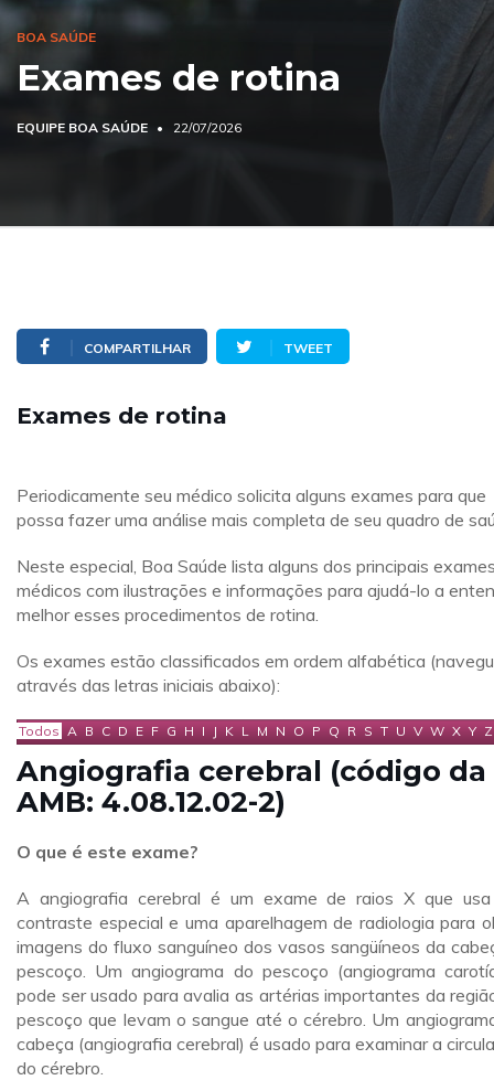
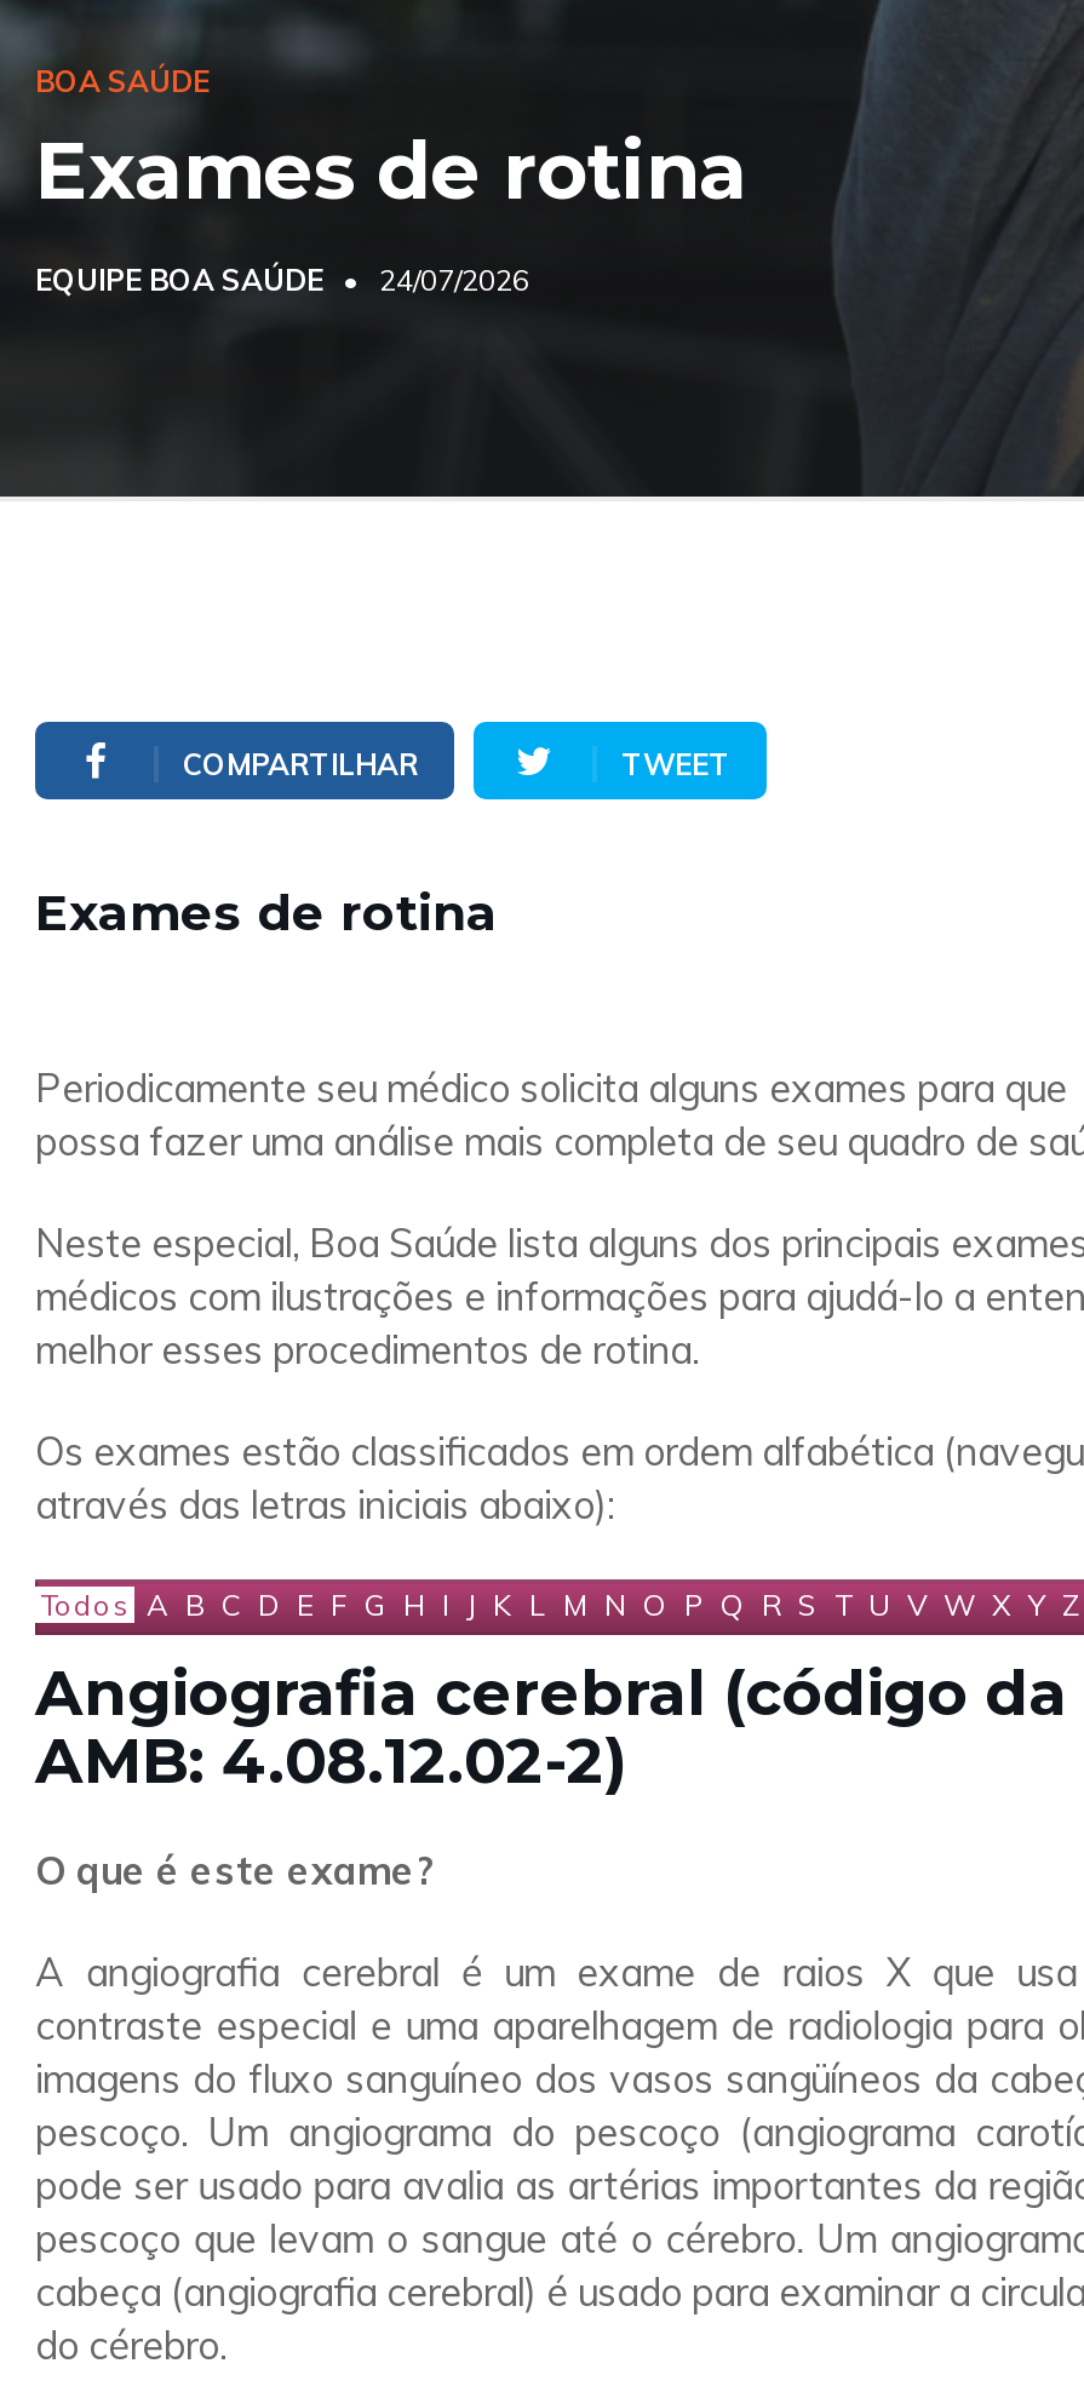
[17,119,241,136] EQUIPE BOA SAÚDE 22/07/2026 -> [35,262,529,298] EQUIPE BOA SAÚDE 24/07/2026

